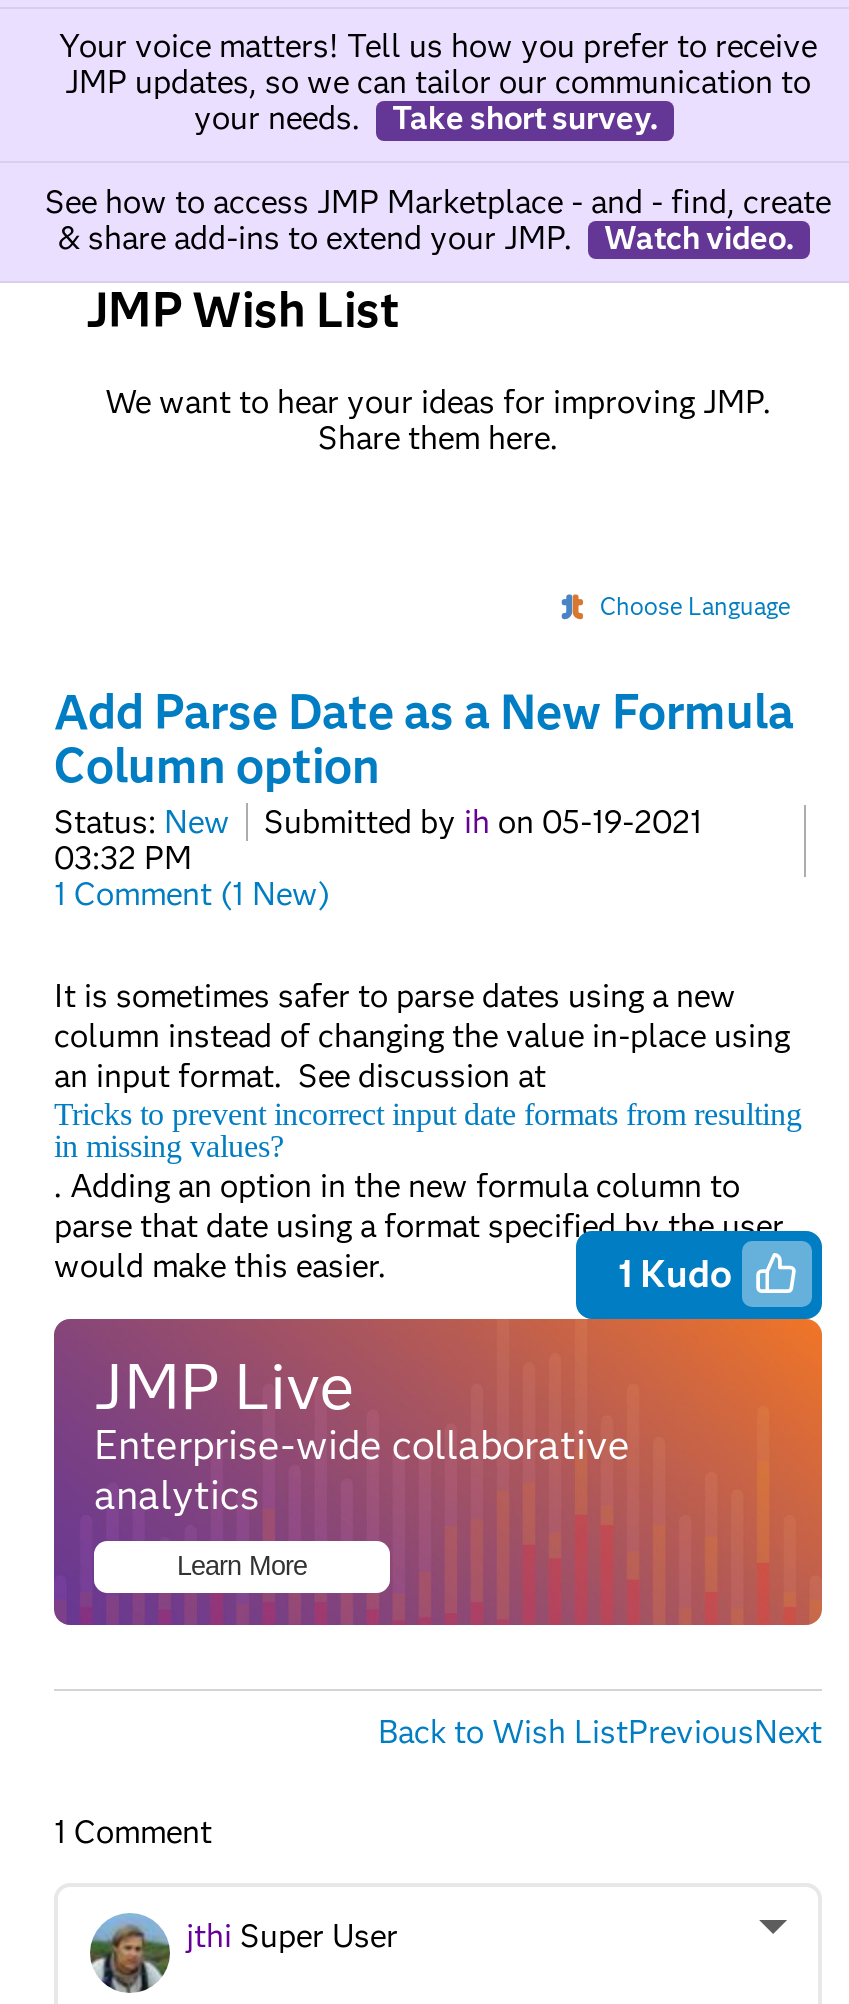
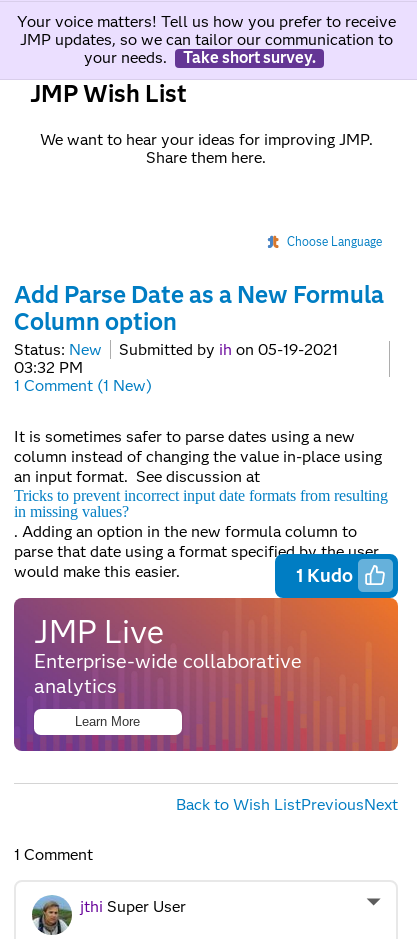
[45,182,831,256] See how to access JMP Marketplace - and - find, create | & share add-ins to extend your JMP. | Watch video. -> none

